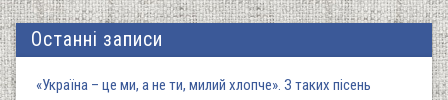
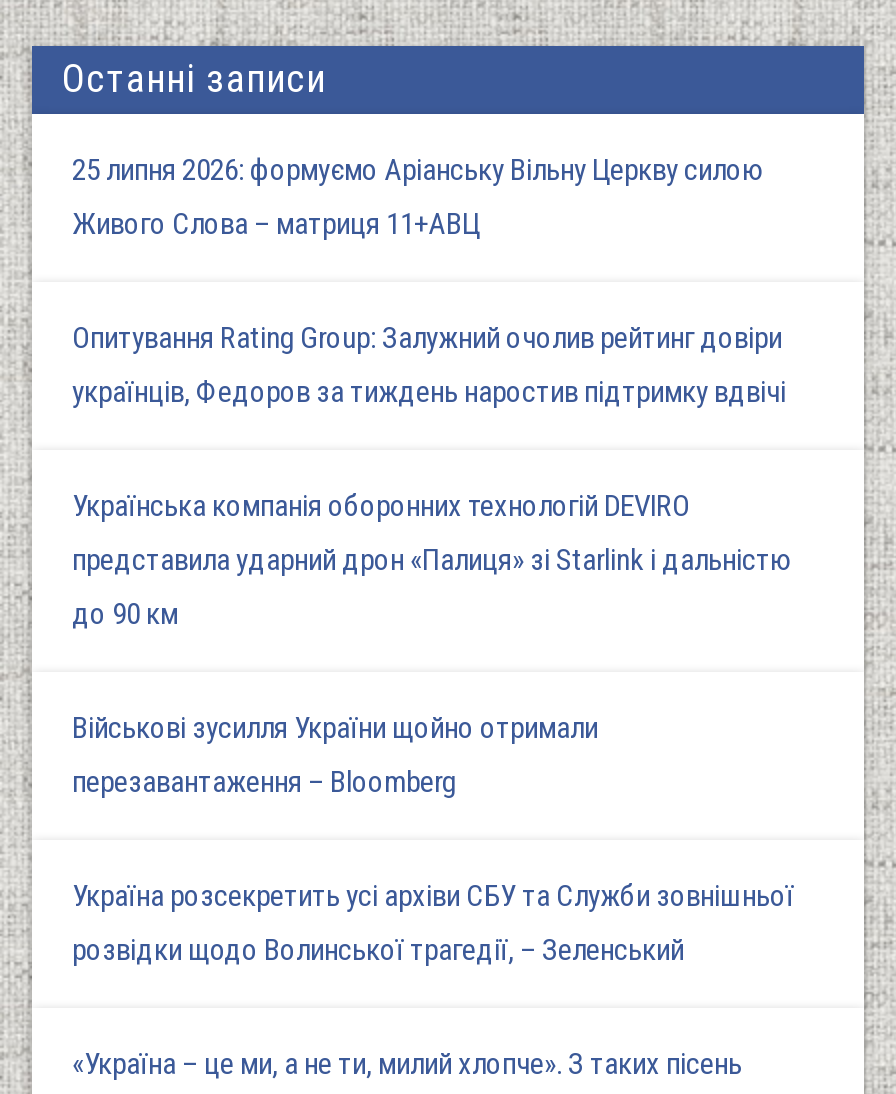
none -> [72,152,794,968] 25 липня 2026: формуємо Аріанську Вільну Церкву силою | Живого Слова – матриця 11+АВЦ | Опитування Rating Group: Залужний очолив рейтинг довіри | українців, Федоров за тиждень наростив підтримку вдвічі | Українська компанія оборонних технологій DEVIRO | представила ударний дрон «Палиця» зі Starlink і дальністю | до 90 км | Військові зусилля України щойно отримали | перезавантаження – Bloomberg | Україна розсекретить усі архіви СБУ та Служби зовнішньої | розвідки щодо Волинської трагедії, – Зеленський

